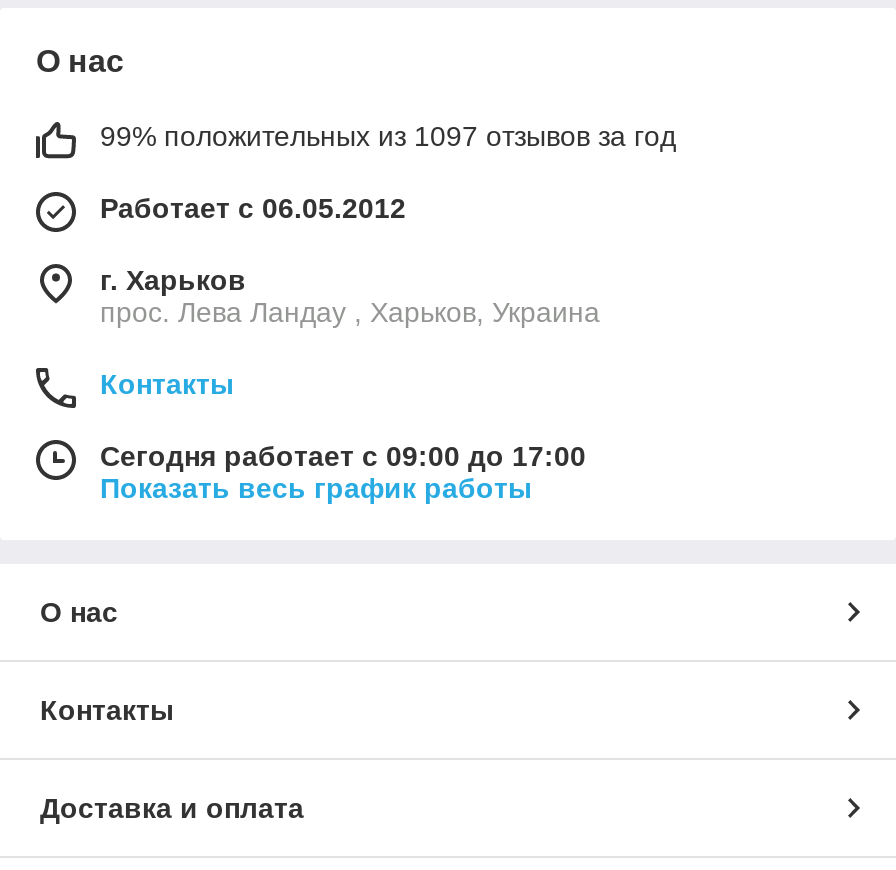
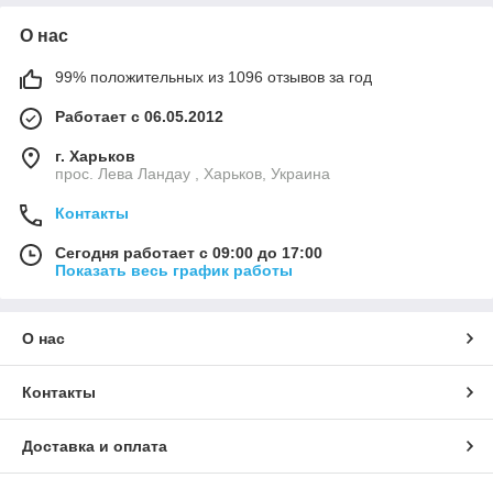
[100,121,676,153] 99% положительных из 1097 отзывов за год -> [55,69,372,86] 99% положительных из 1096 отзывов за год

